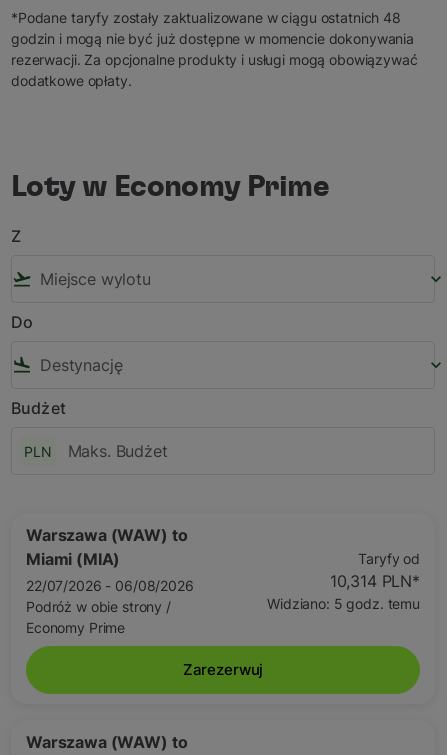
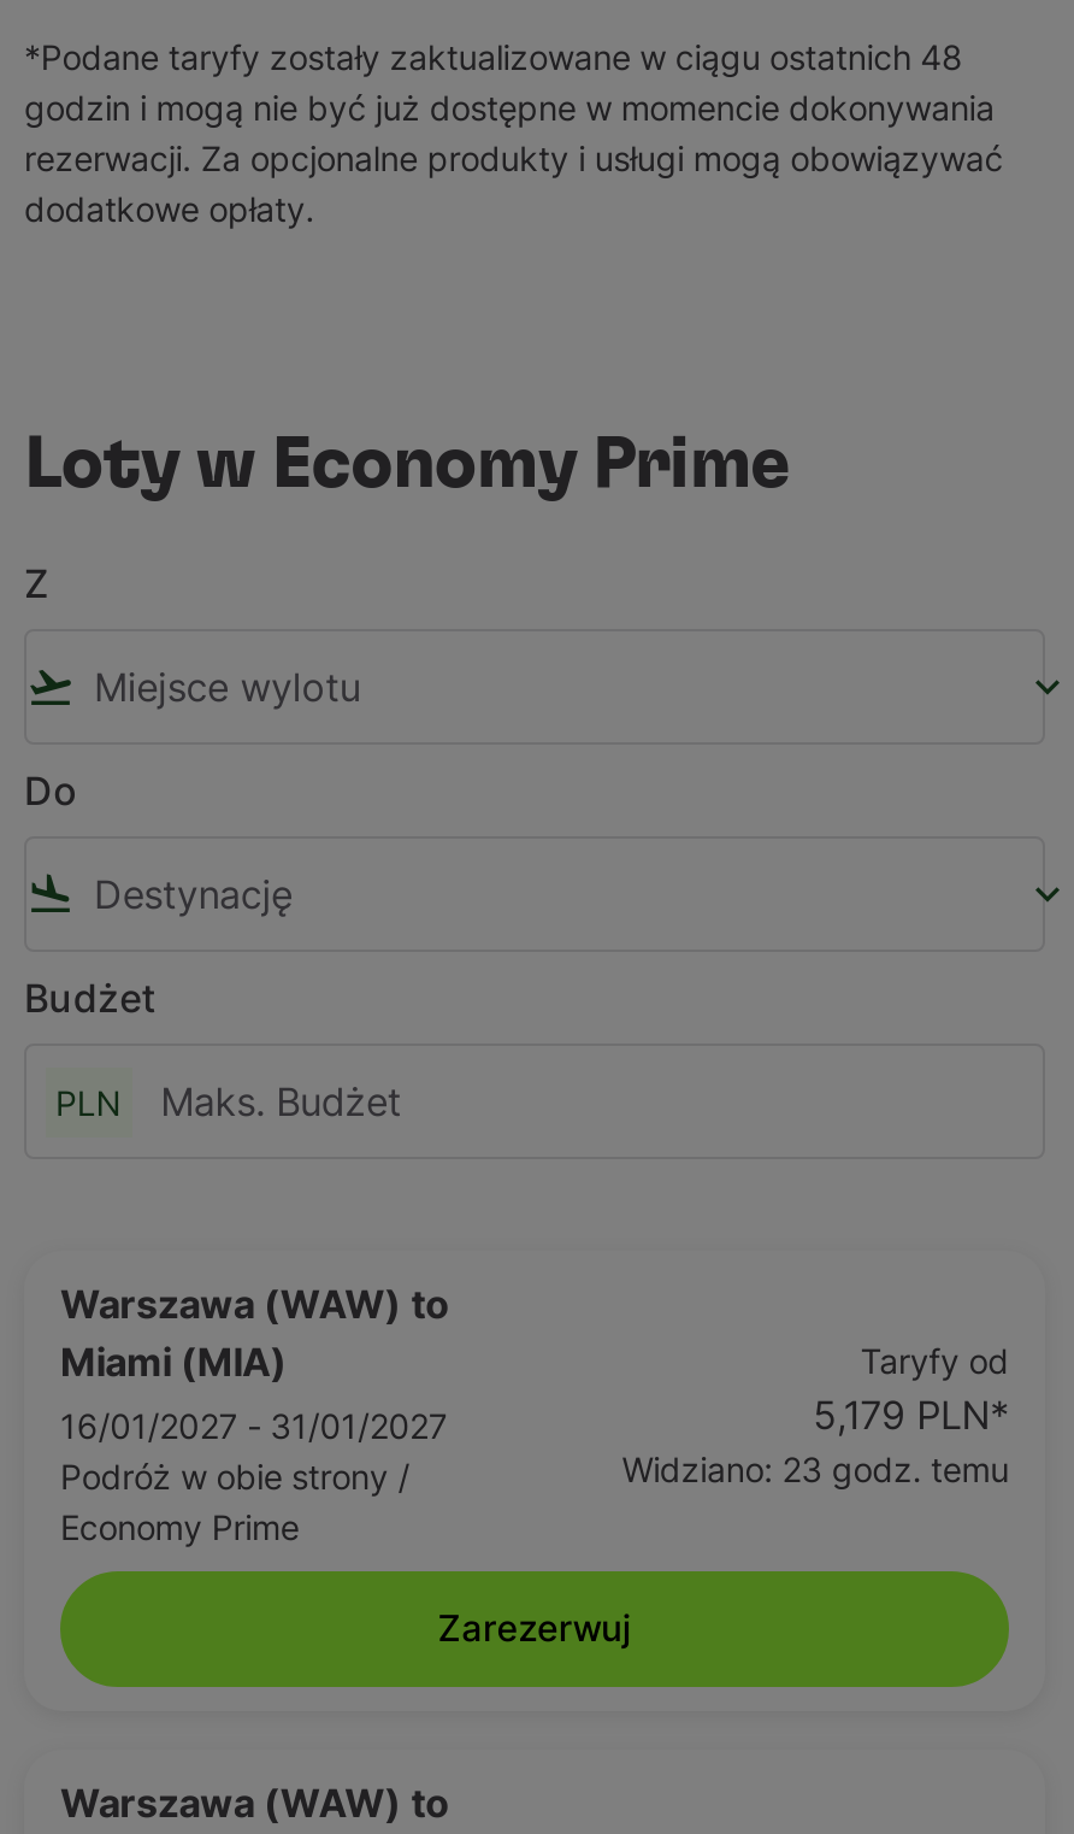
[330,570,420,590] 10,314 PLN* -> [813,1389,1009,1438] 5,179 PLN*
[26,577,194,594] 22/07/2026 - 06/08/2026 -> [60,1405,447,1446] 16/01/2027 - 31/01/2027
[267,594,420,611] Widziano: 5 godz. temu -> [622,1447,1009,1488] Widziano: 23 godz. temu

